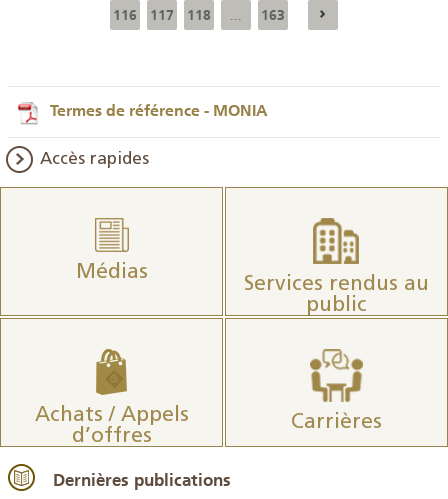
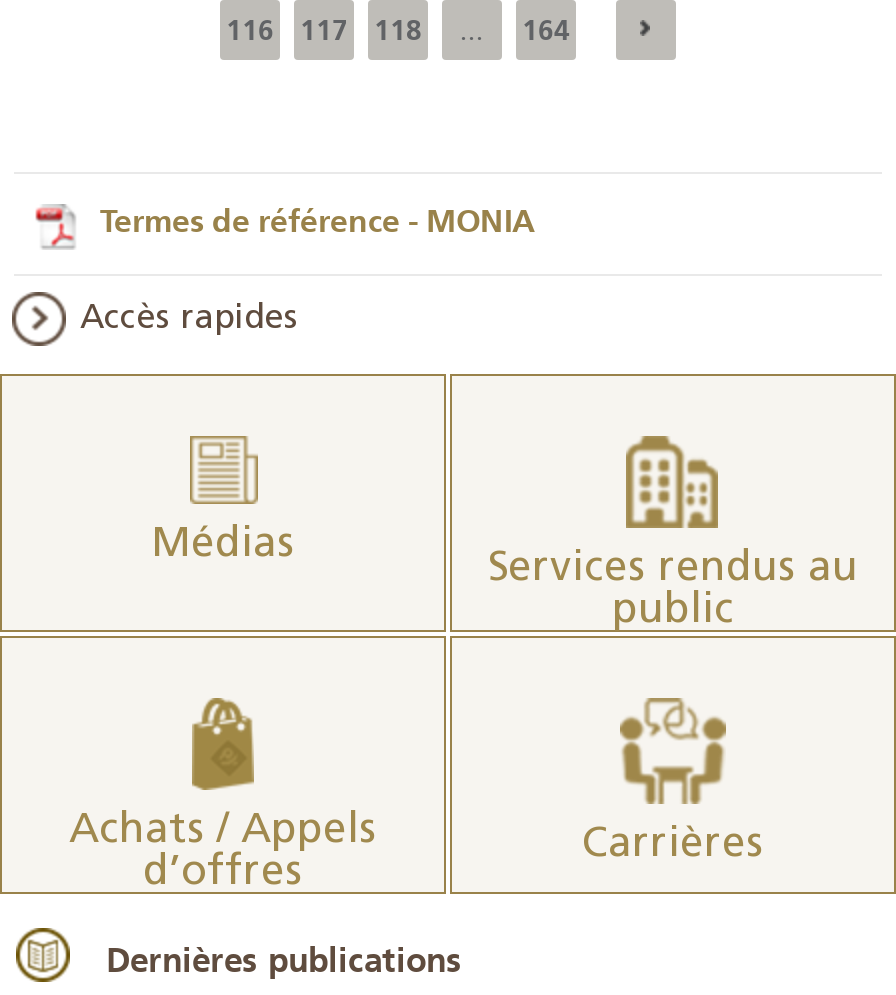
[261,6,285,24] 163 -> [522,12,570,48] 164

